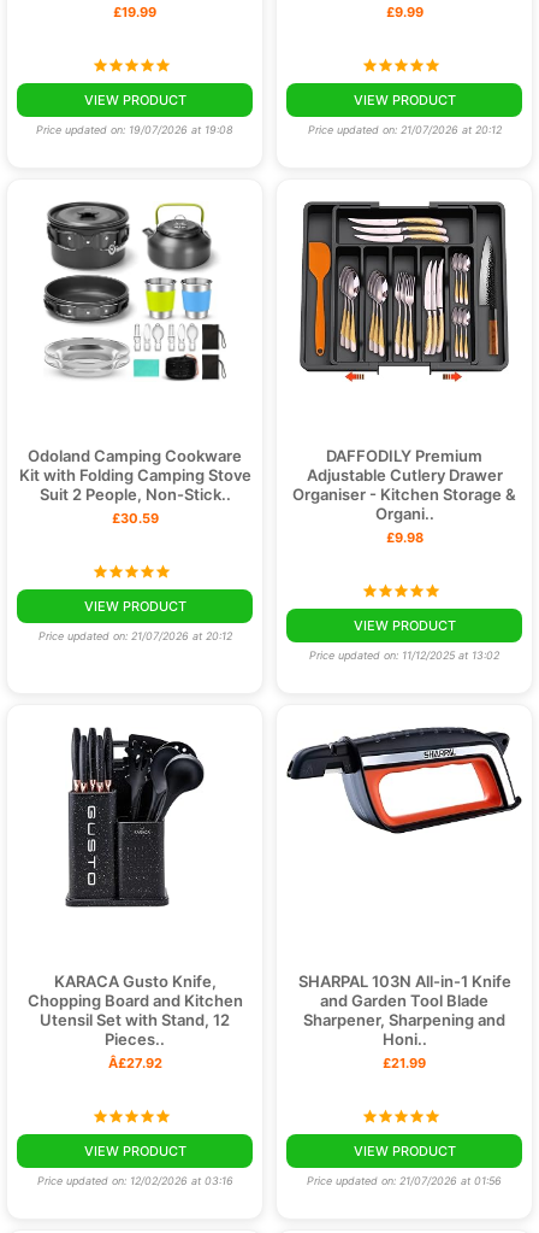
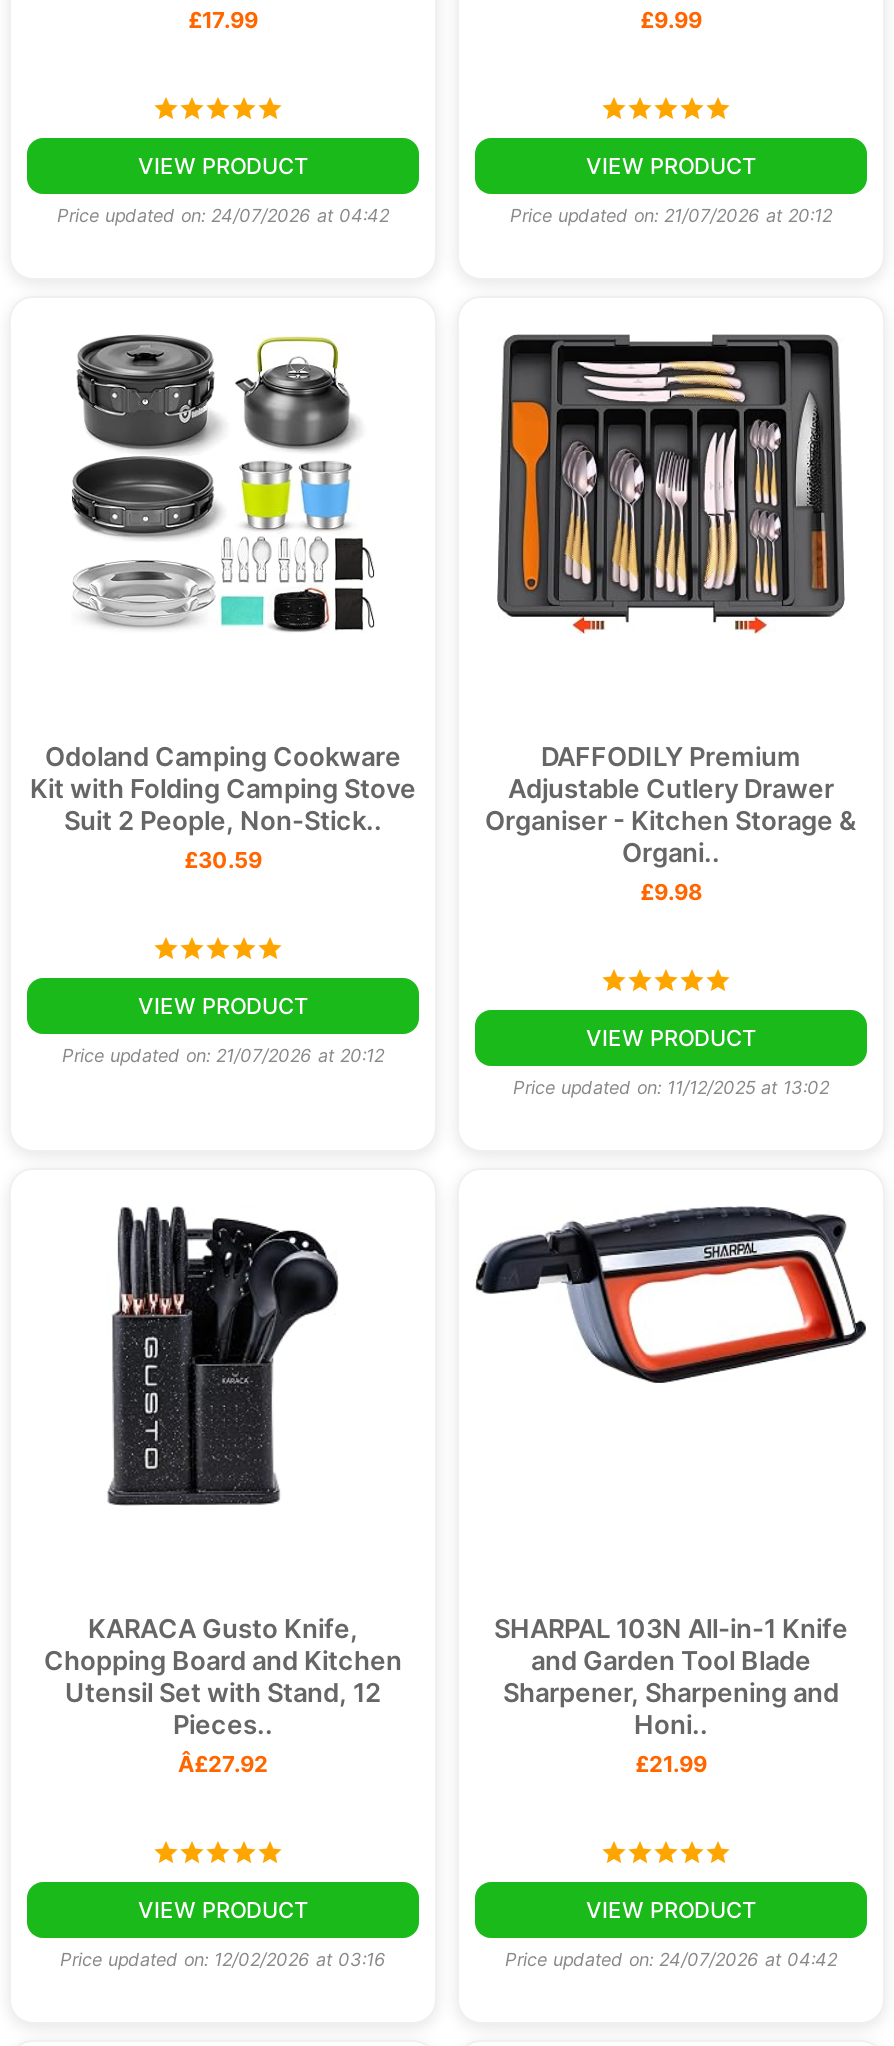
[113,4,156,20] £19.99 -> [188,6,258,34] £17.99
[36,123,233,136] Price updated on: 19/07/2026 at 19:08 -> [57,204,389,226] Price updated on: 24/07/2026 at 04:42
[307,1174,502,1187] Price updated on: 21/07/2026 at 01:56 -> [505,1948,837,1970] Price updated on: 24/07/2026 at 04:42

